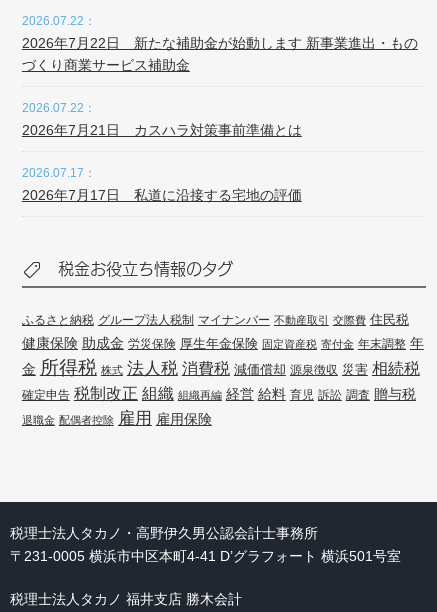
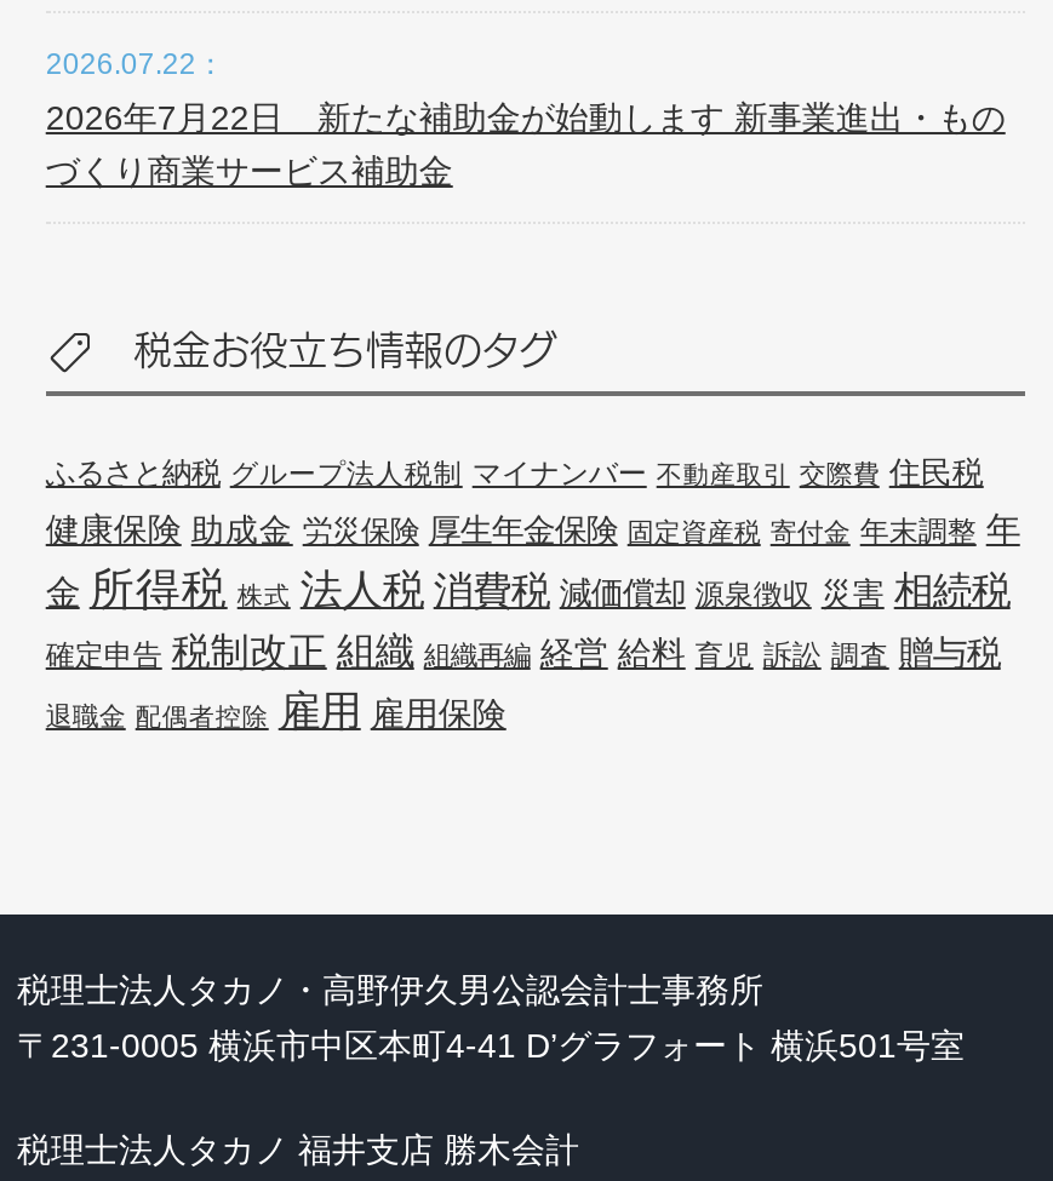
[22,101,302,203] 2026.07.22： | 2026年7月21日 カスハラ対策事前準備とは | 2026.07.17： | 2026年7月17日 私道に沿接する宅地の評価 -> none

